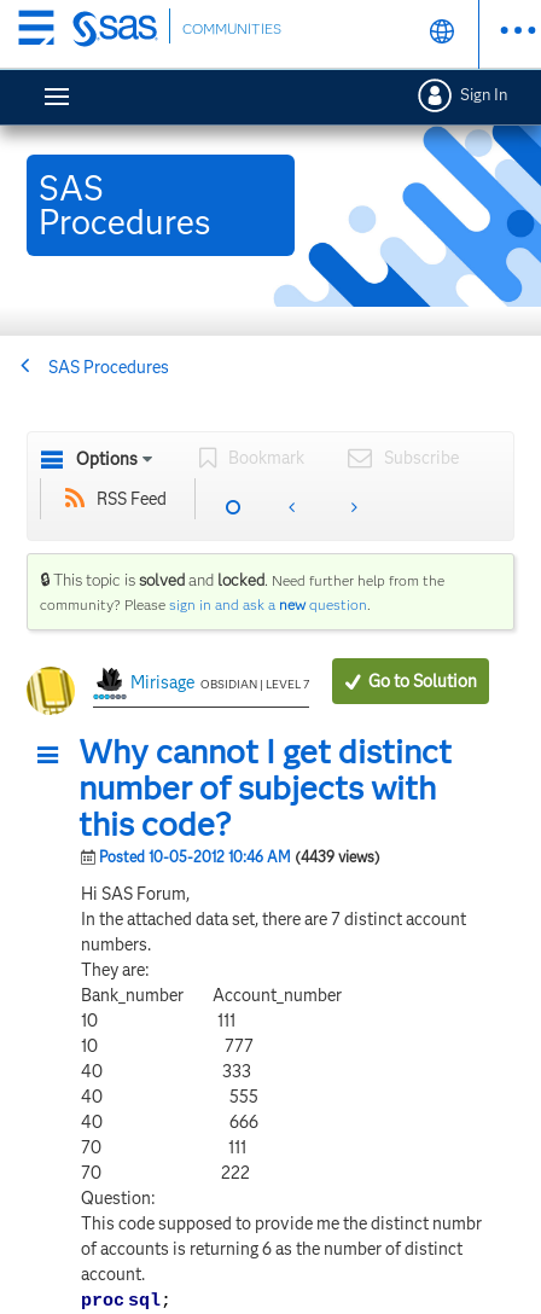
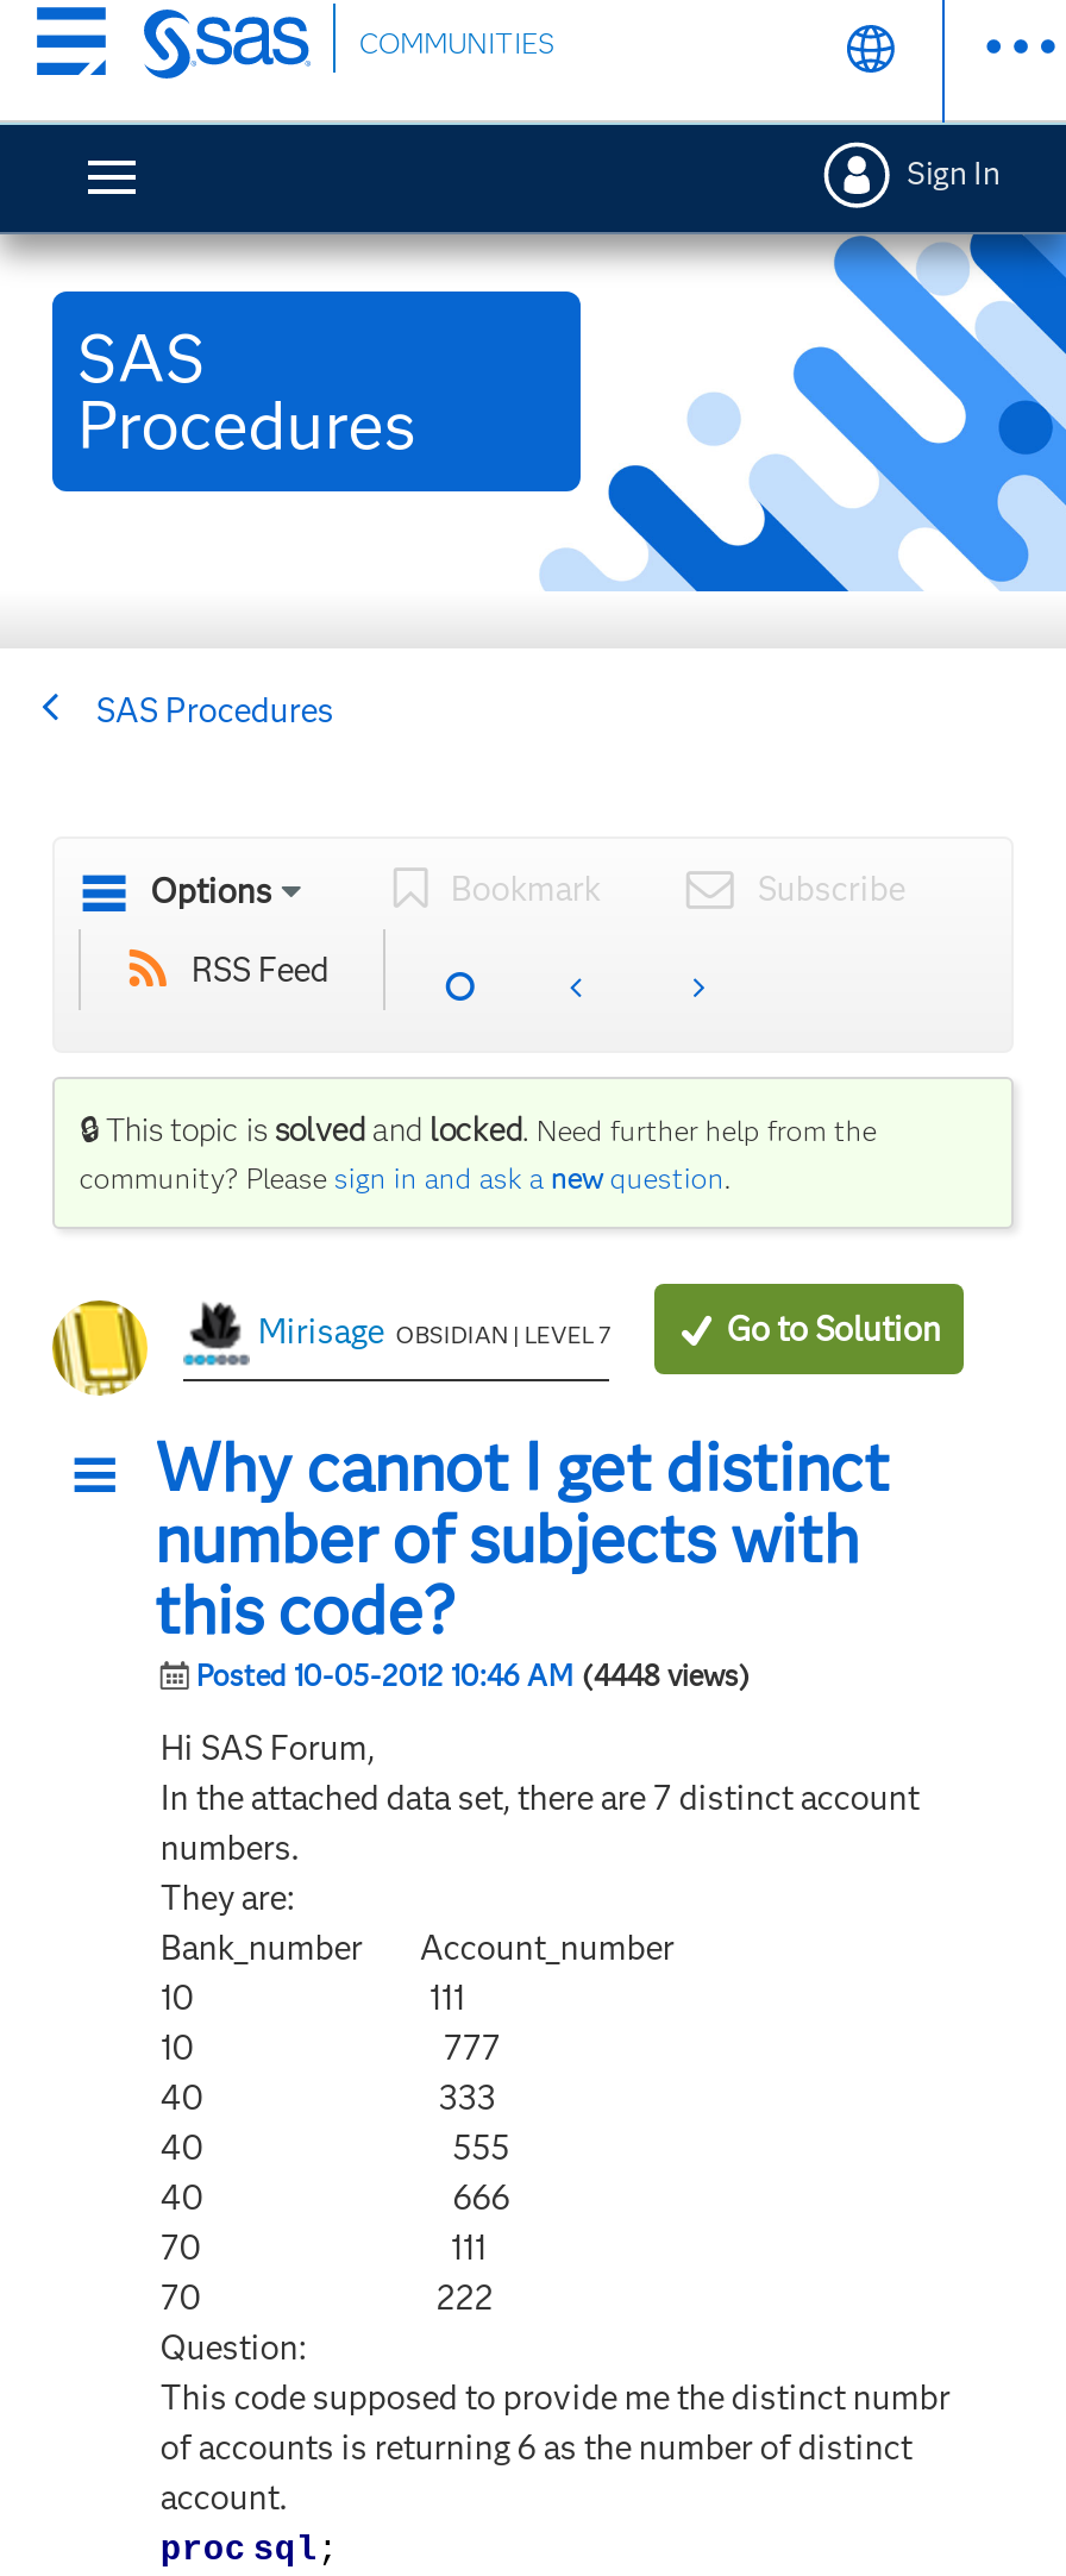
[100,847,381,865] Posted 10-05-2012 10:46 AM (4439 views) -> [196,1656,750,1692] Posted 10-05-2012 10:46 AM (4448 views)

